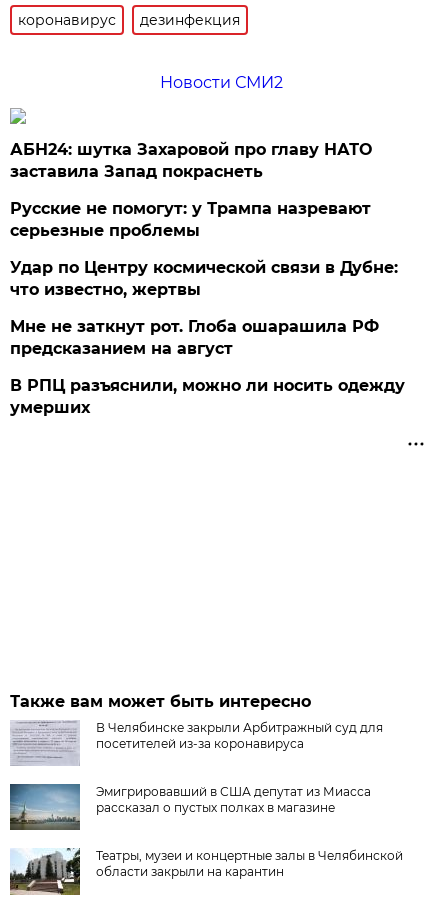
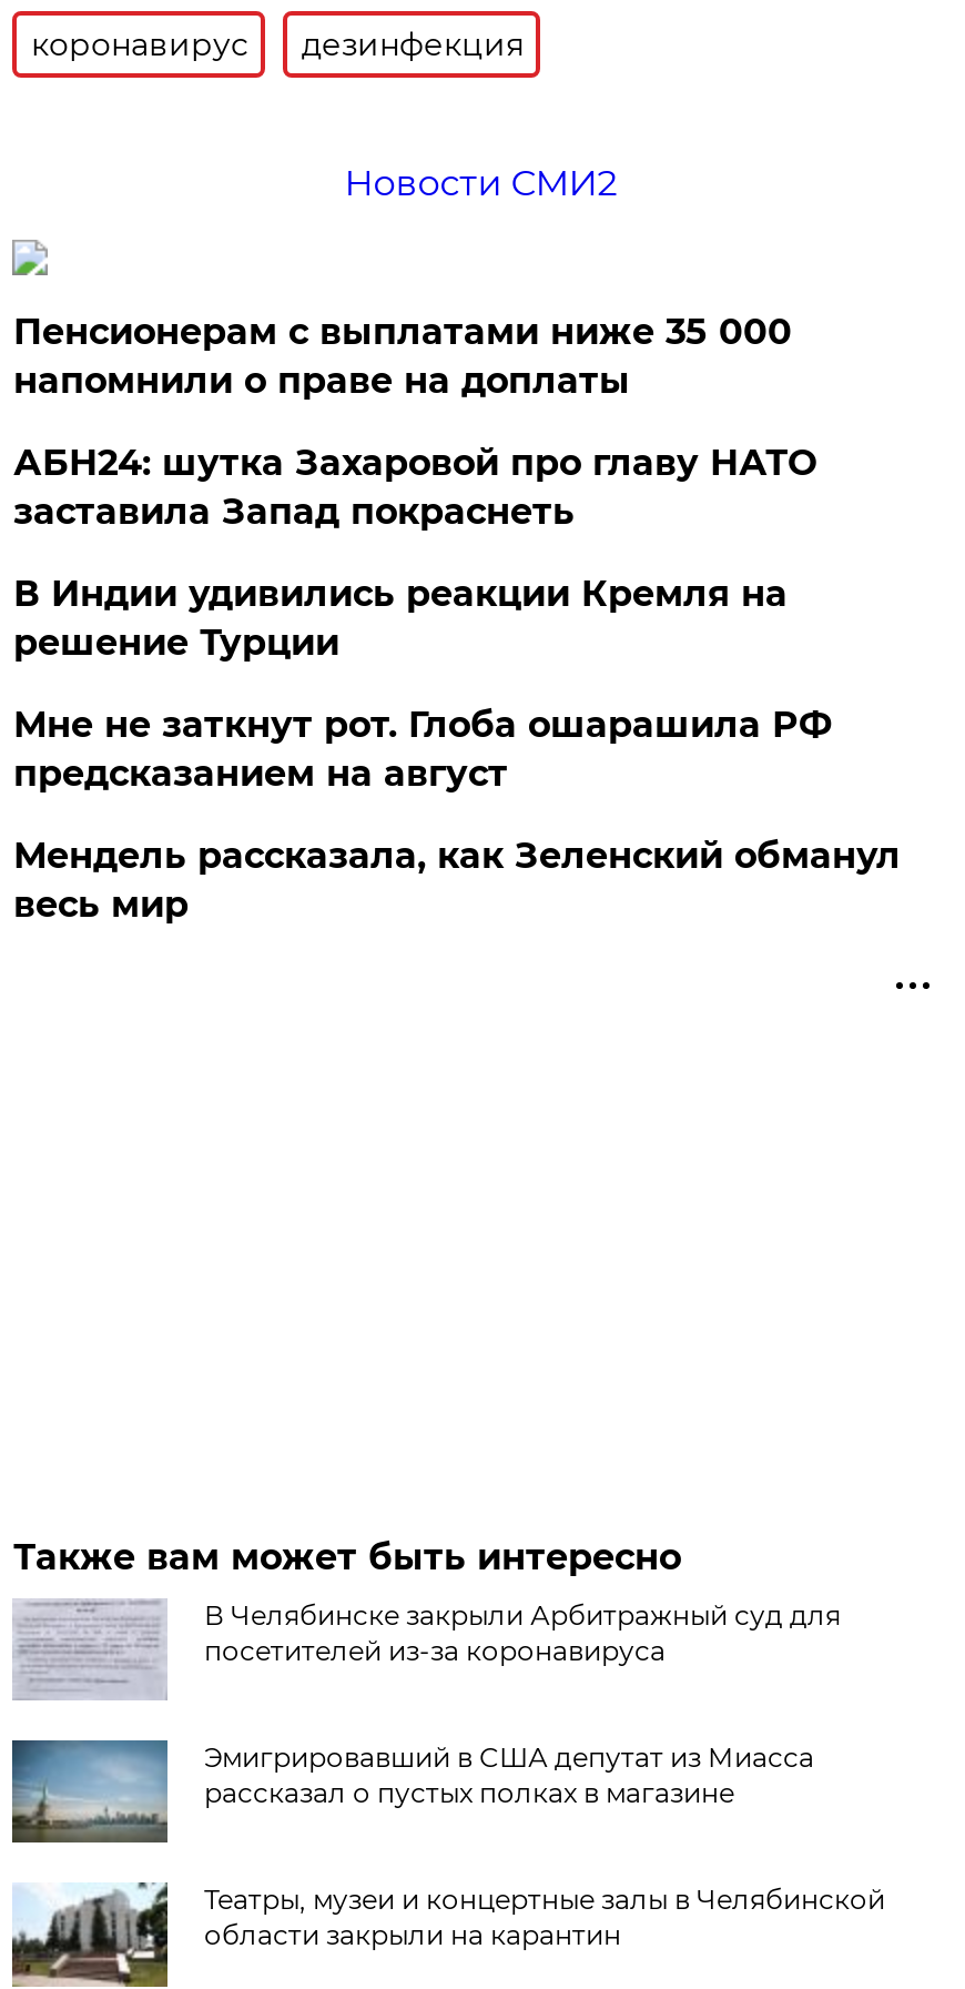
none -> [13,310,792,401] Пенсионерам с выплатами ниже 35 000 | напомнили о праве на доплаты
moved [10,140,372,181] -> [13,441,816,532]: АБН24: шутка Захаровой про главу НАТО | заставила Запад покраснеть
[10,199,398,299] Русские не помогут: у Трампа назревают | серьезные проблемы | Удар по Центру космической связи в Дубне: | что известно, жертвы -> [13,572,787,663] В Индии удивились реакции Кремля на | решение Турции
[10,376,405,417] В РПЦ разъяснили, можно ли носить одежду | умерших -> [13,834,900,925] Мендель рассказала, как Зеленский обманул | весь мир

